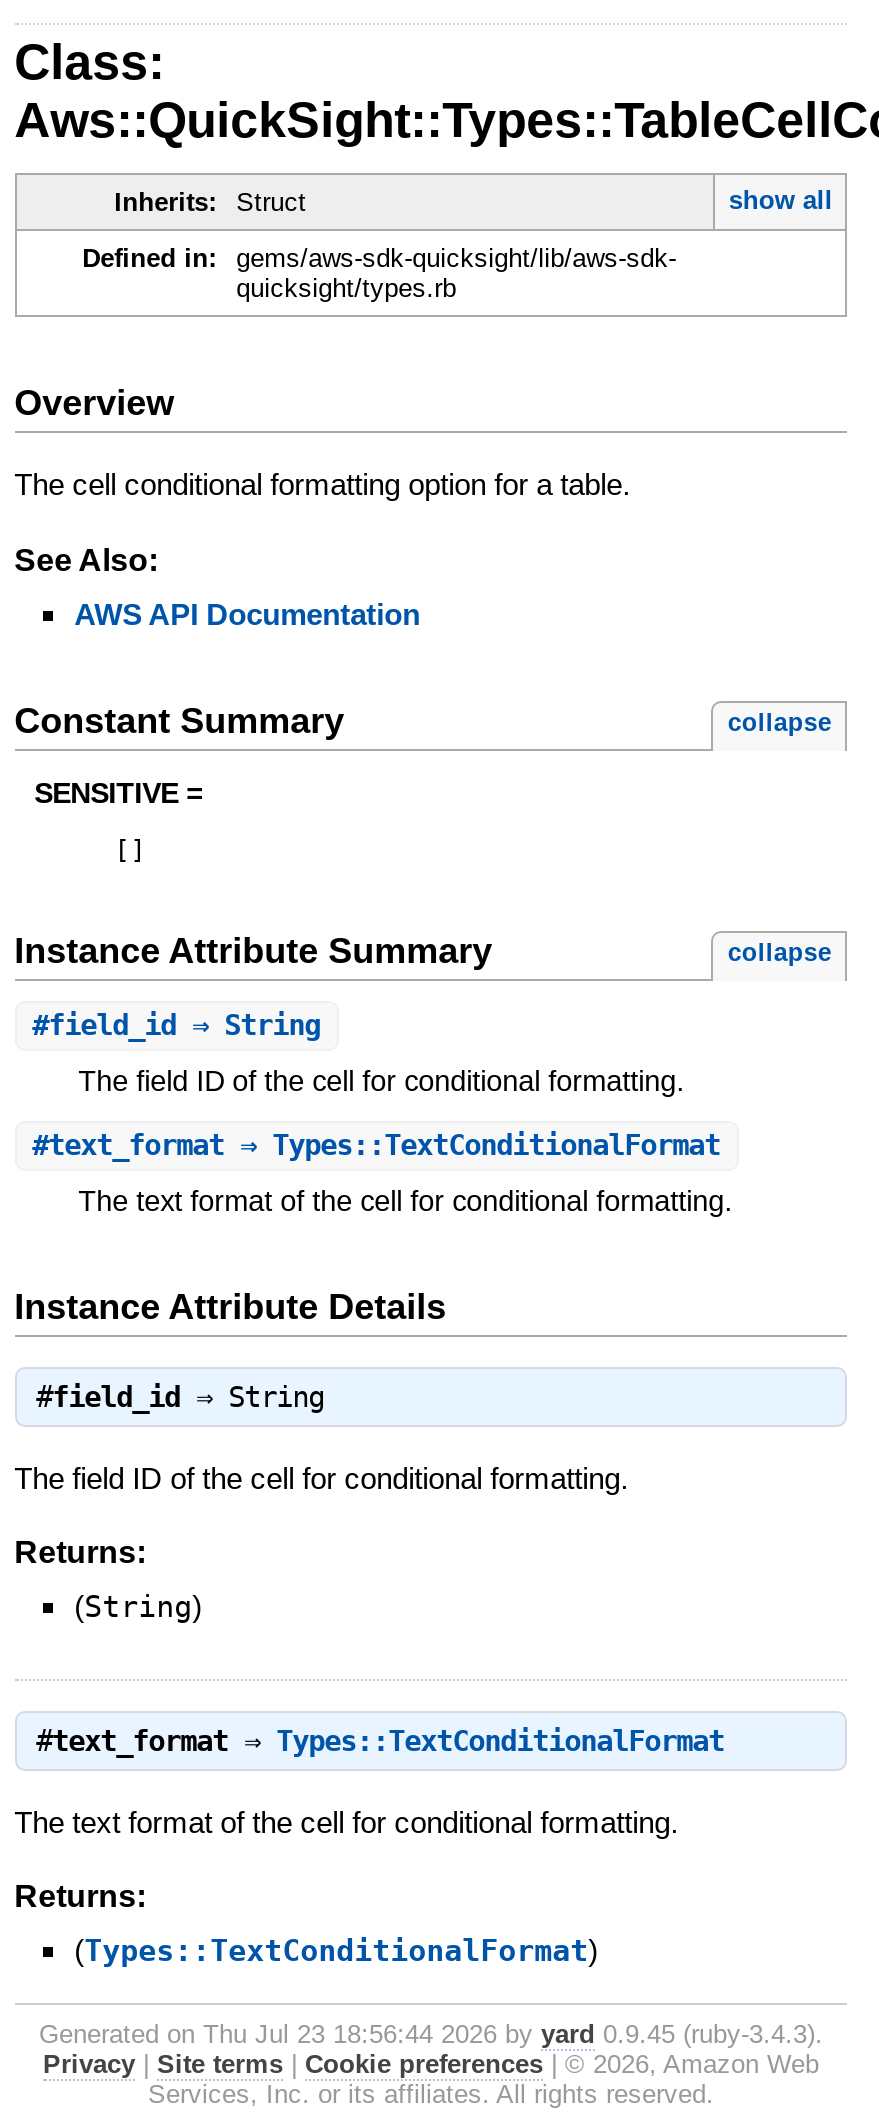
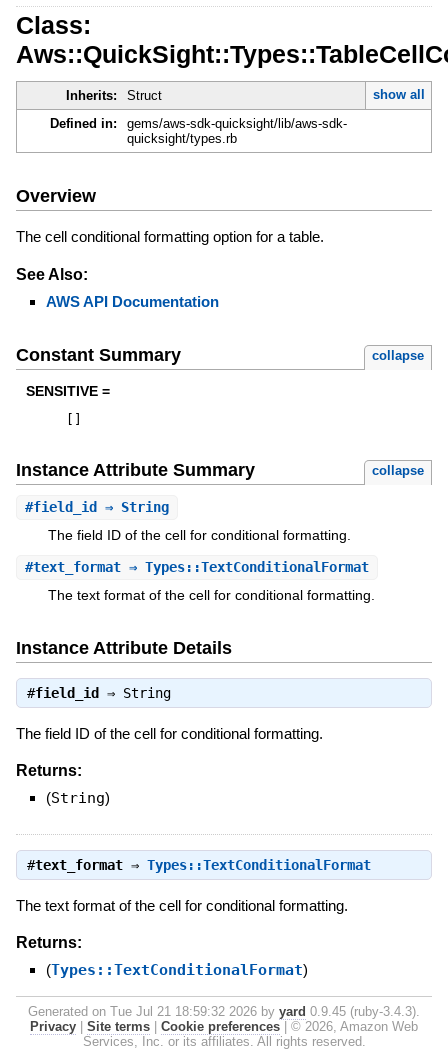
[39,2020,823,2050] Generated on Thu Jul 23 18:56:44 2026 by yard 0.9.45 (ruby-3.4.3). -> [28,1004,420,1019] Generated on Tue Jul 21 18:59:32 2026 by yard 0.9.45 (ruby-3.4.3).

